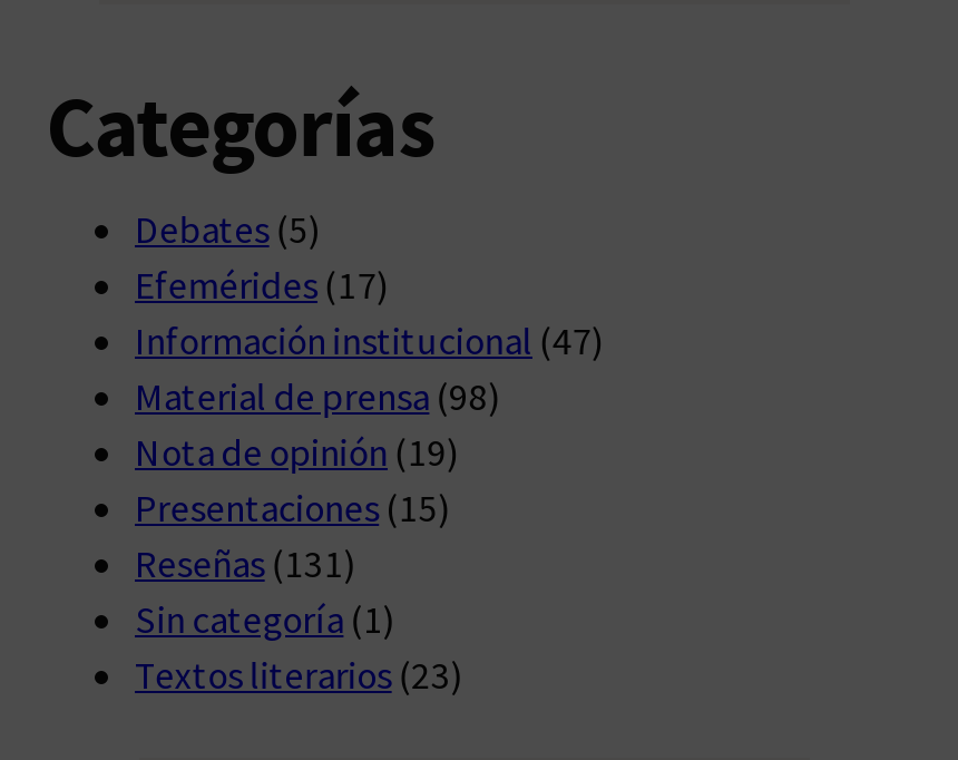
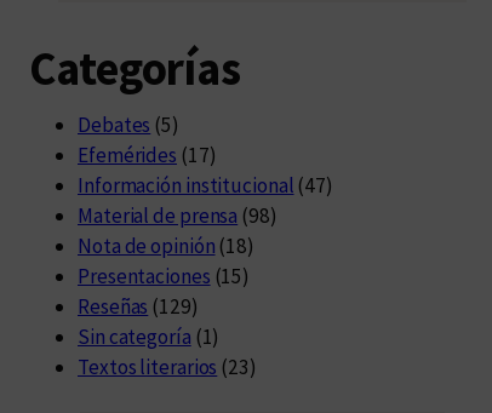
[135,428,460,477] Nota de opinión (19) -> [78,232,254,259] Nota de opinión (18)
[135,539,357,588] Reseñas (131) -> [78,293,198,320] Reseñas (129)

